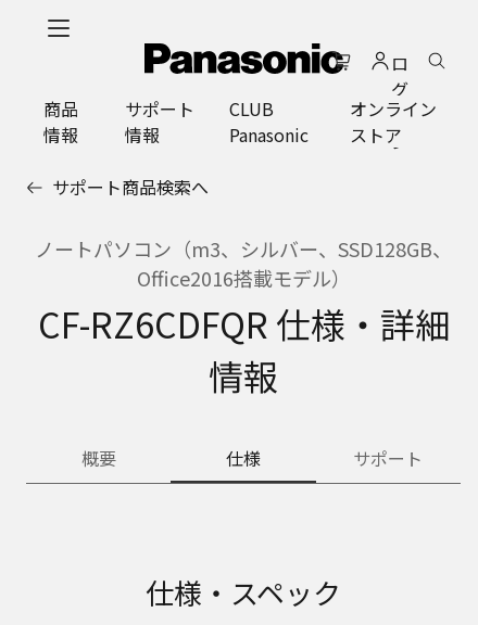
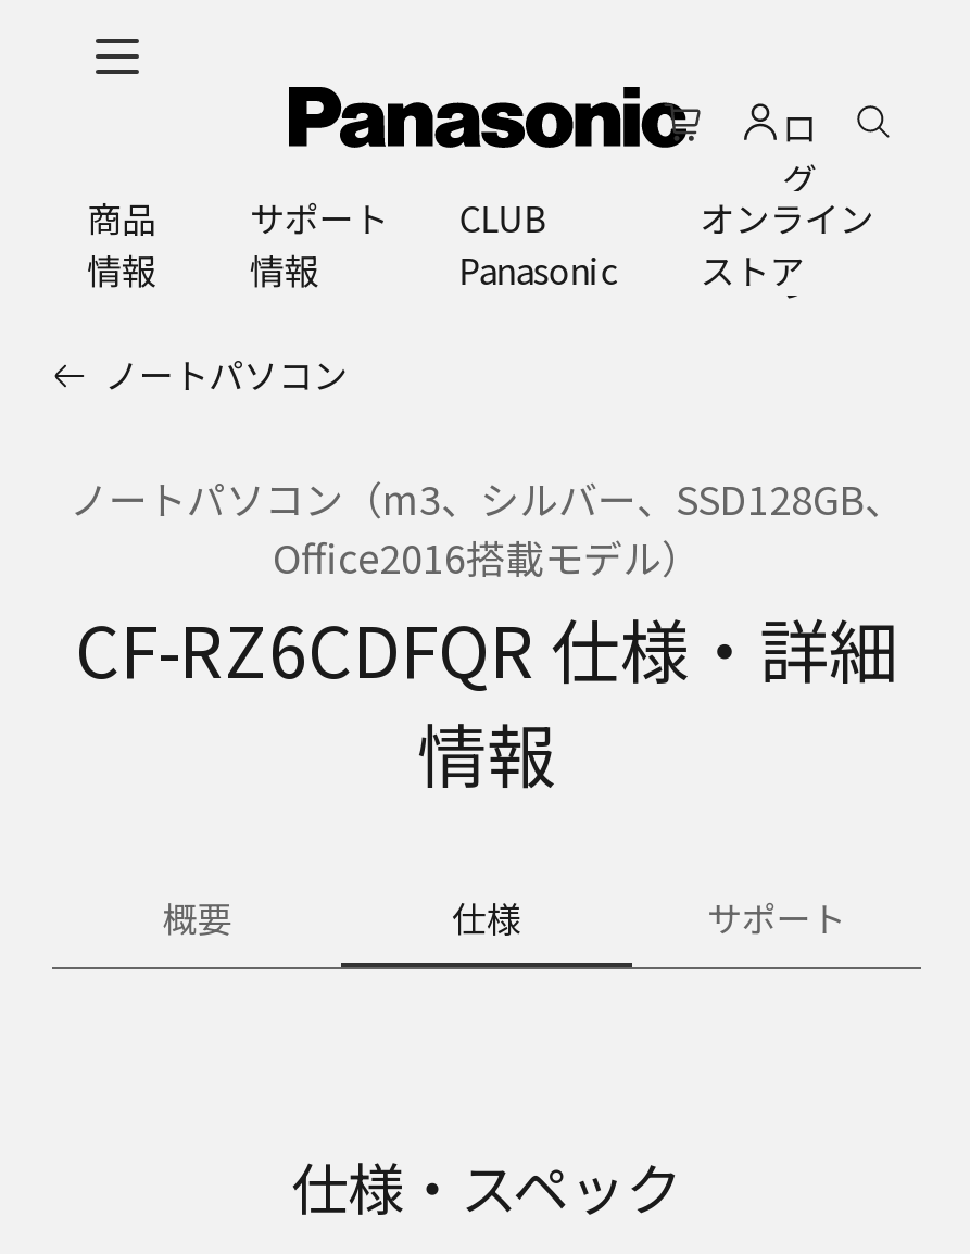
[52,174,209,200] サポート商品検索へ -> [104,348,348,400] ノートパソコン

